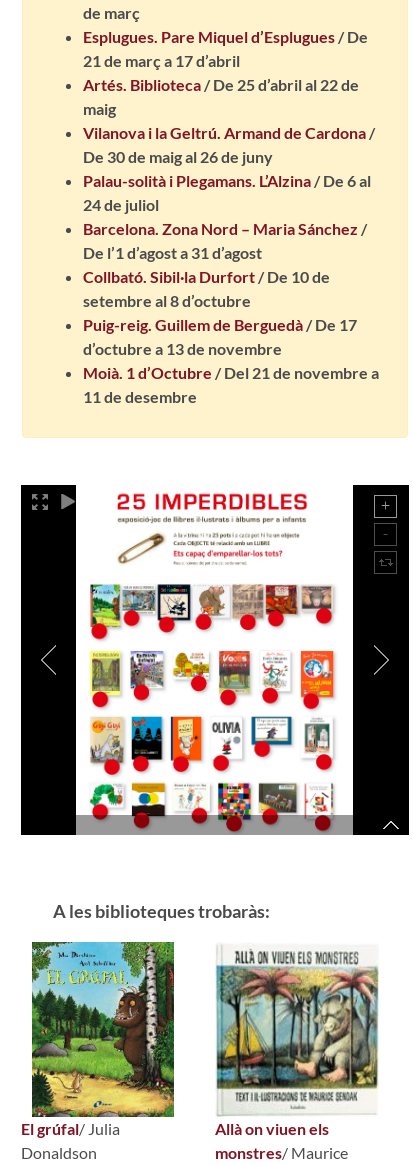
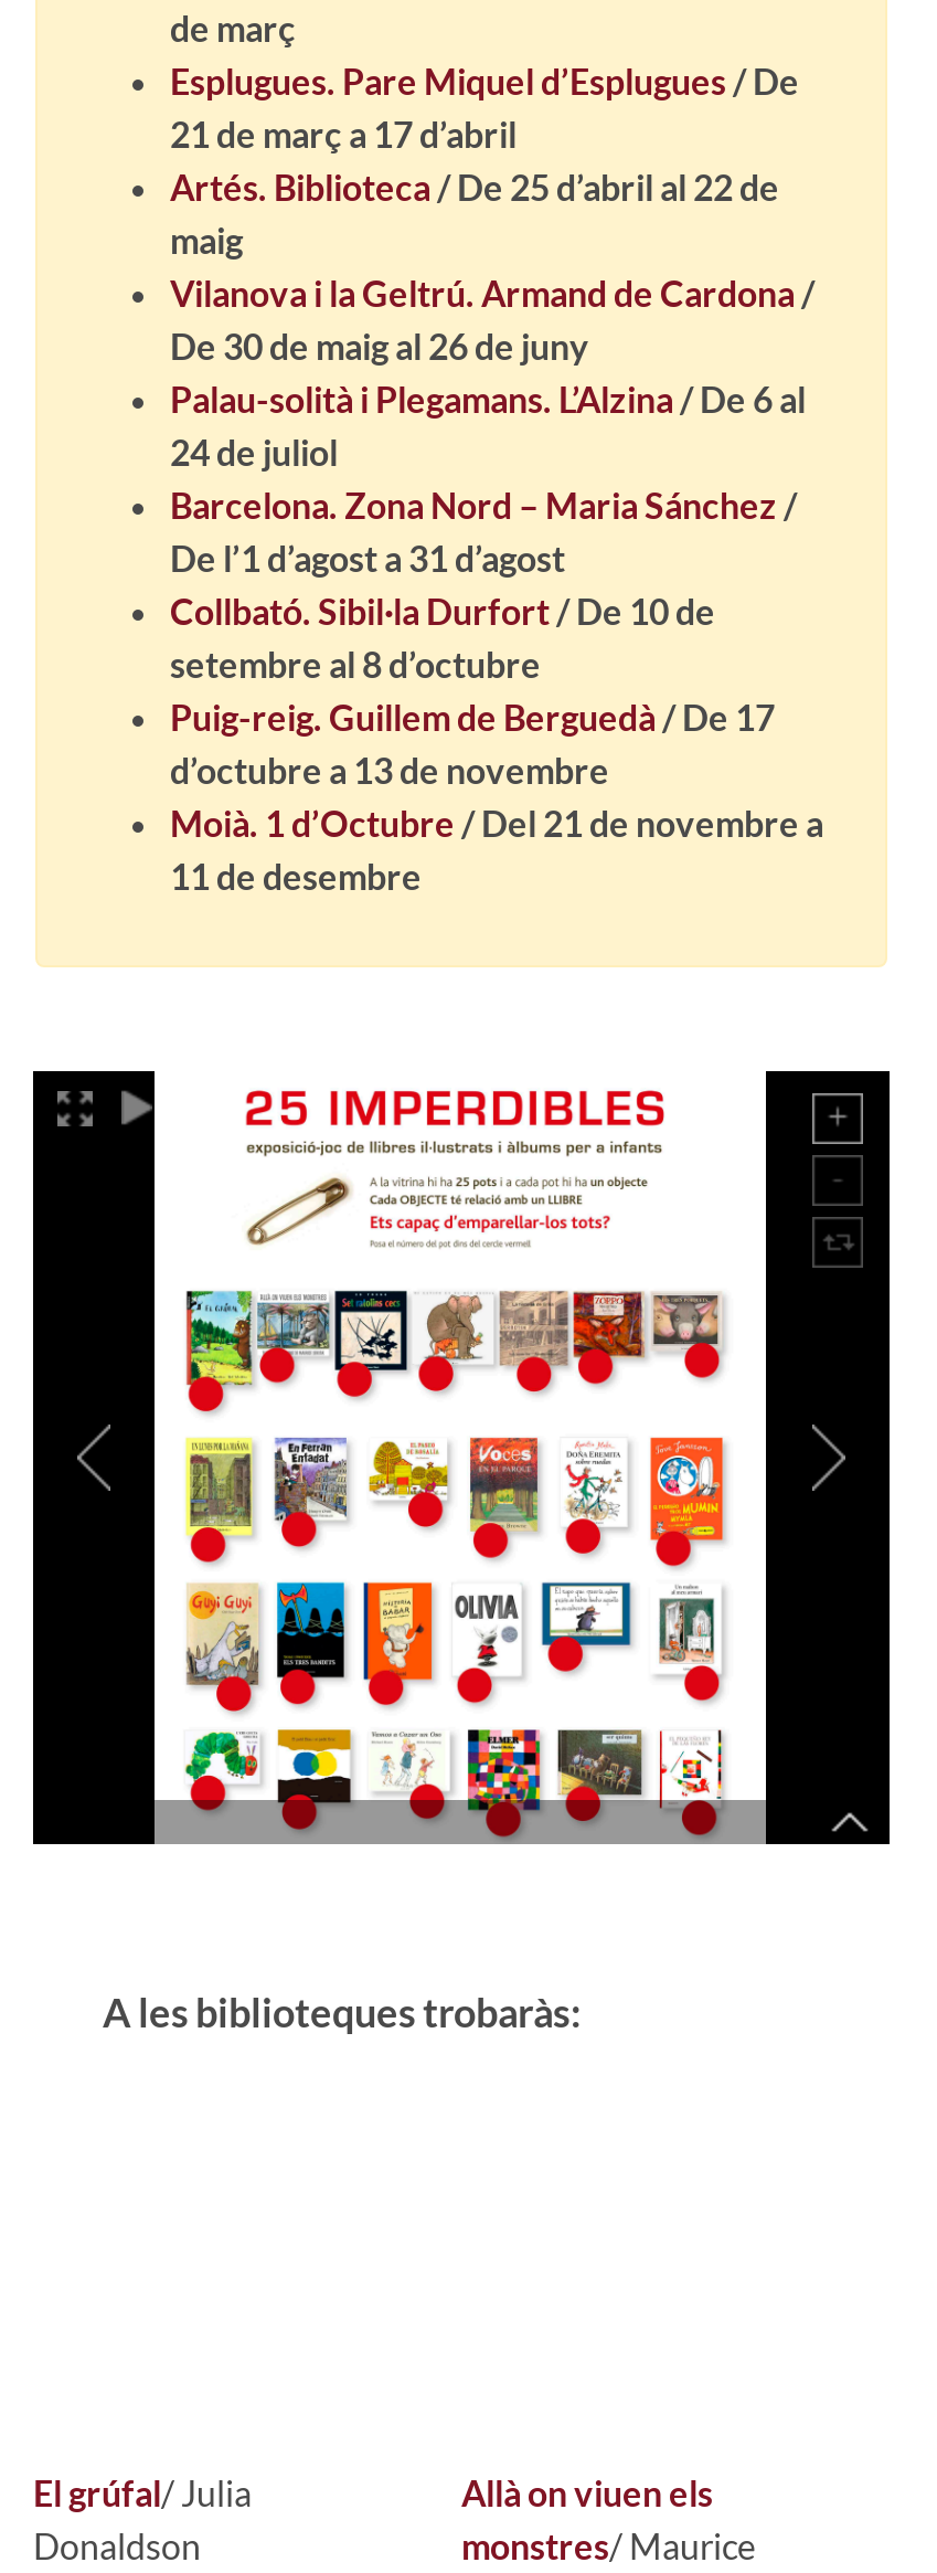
[31,941,175,1118] [image] -> none
[215,946,379,1116] [image] -> none

